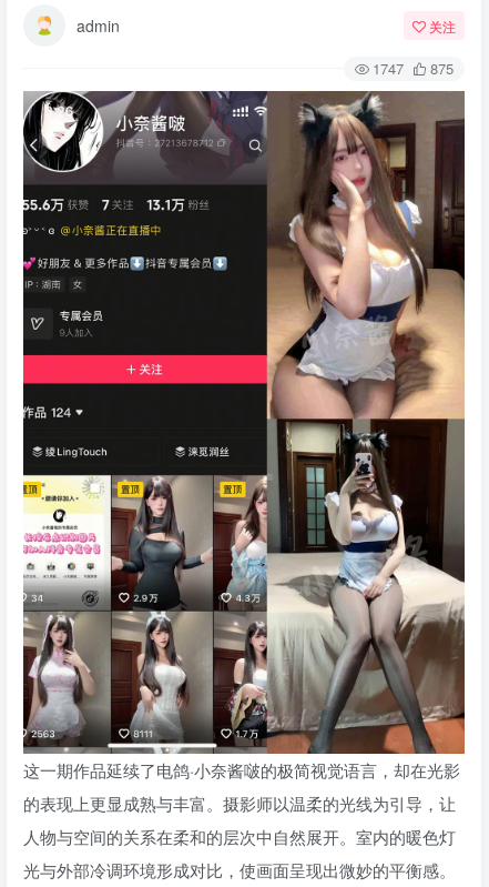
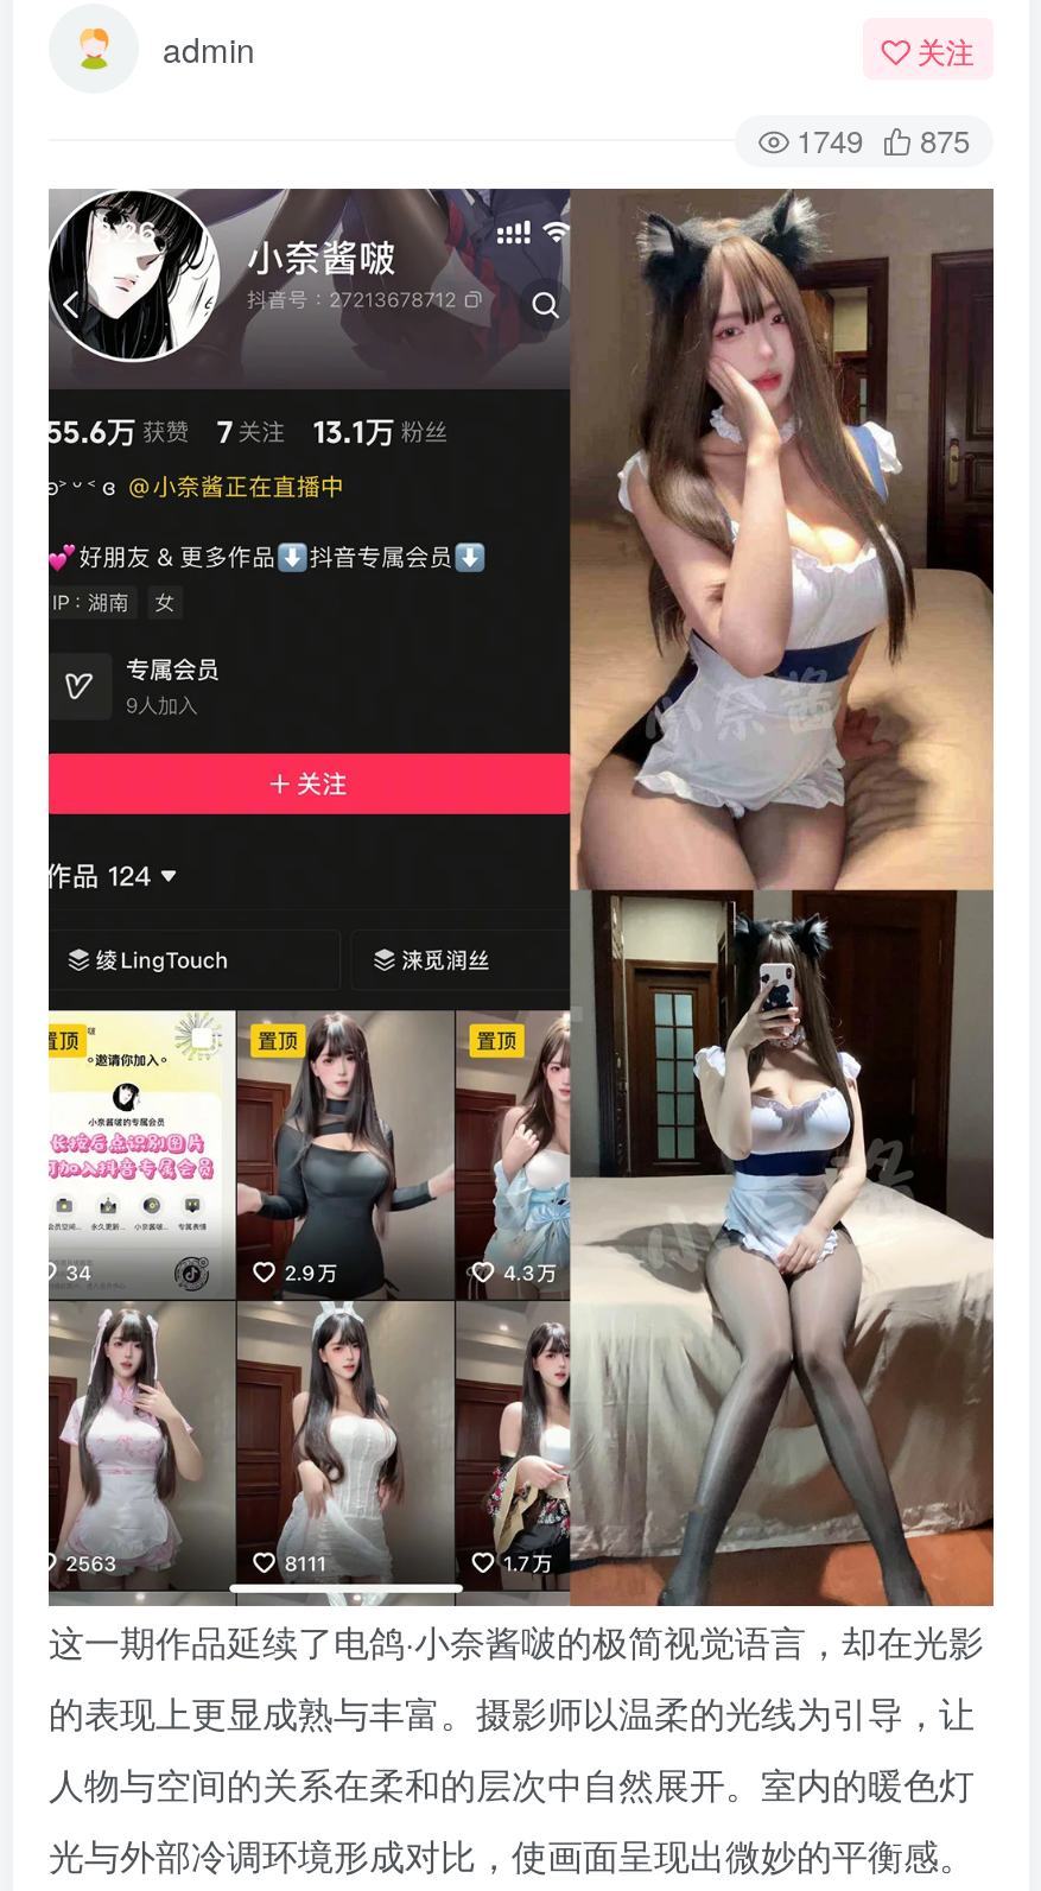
[373,58,454,79] 1747 875 -> [796,118,970,163] 1749 875

